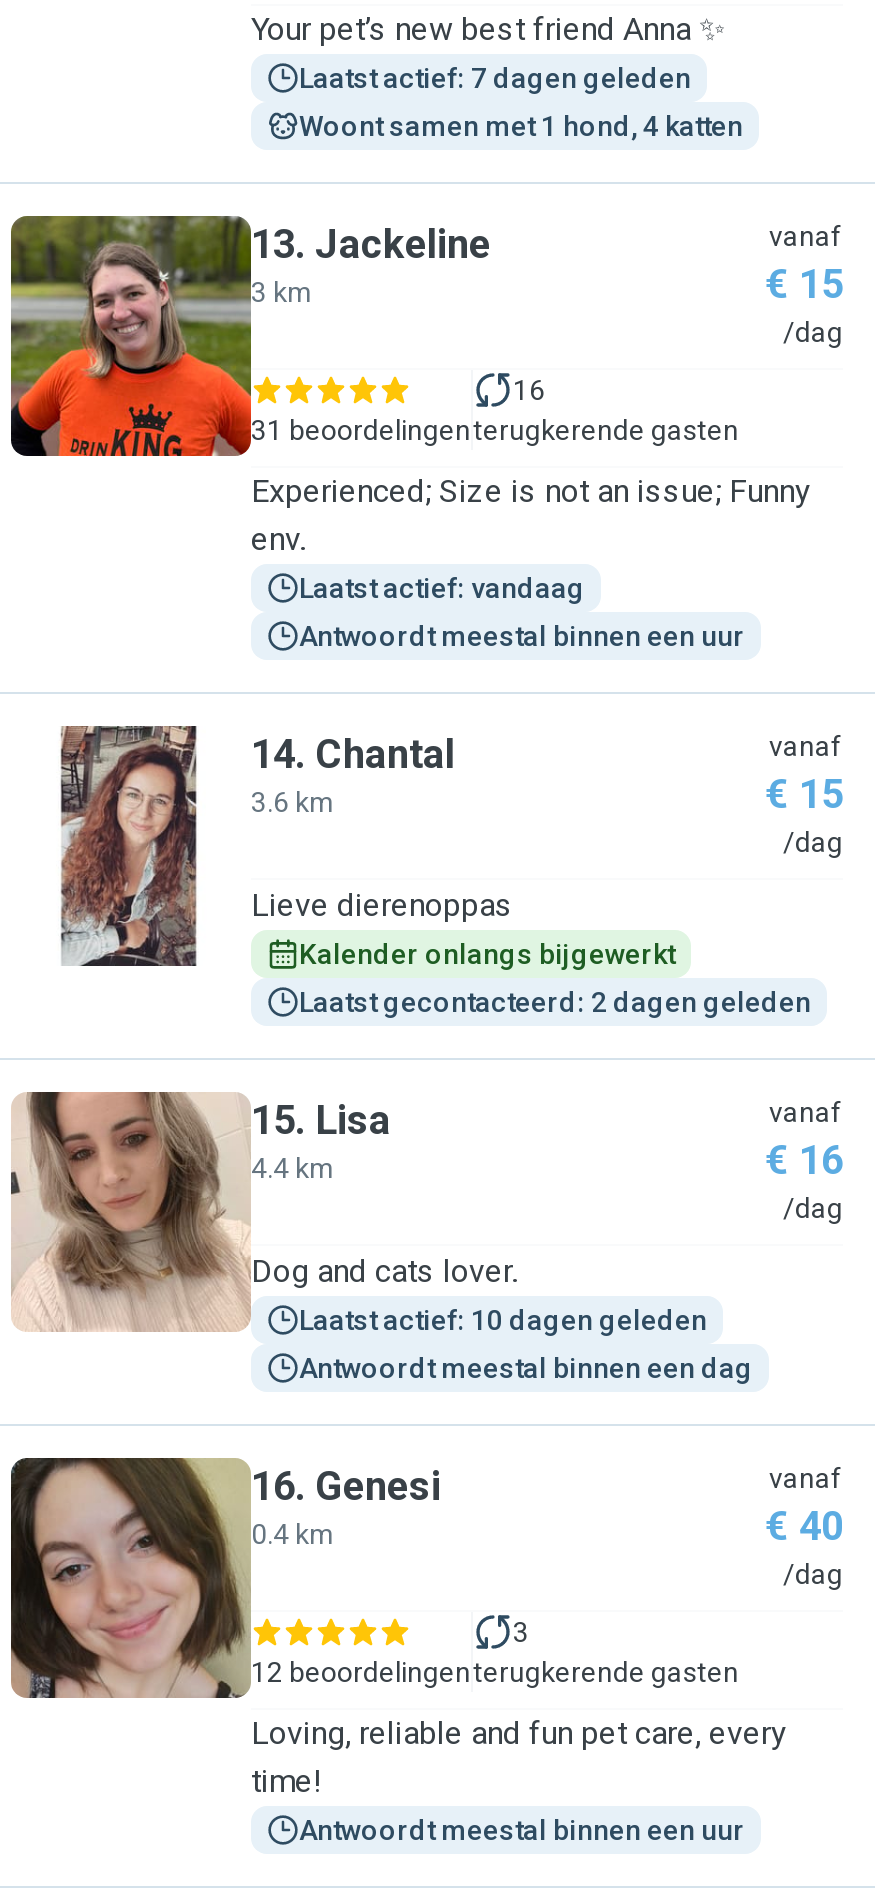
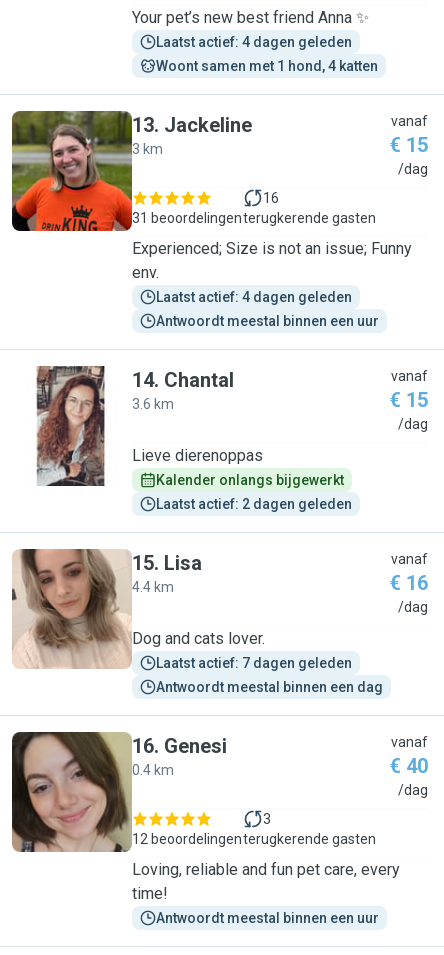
none -> [156,34,352,50] Laatst actief: 4 dagen geleden
moved [299,62,691,94] -> [156,655,352,671]: Laatst actief: 7 dagen geleden
[299,572,585,604] Laatst actief: vandaag -> [156,289,352,305] Laatst actief: 4 dagen geleden
[299,986,811,1018] Laatst gecontacteerd: 2 dagen geleden -> [156,496,352,512] Laatst actief: 2 dagen geleden
[299,1304,707,1336] Laatst actief: 10 dagen geleden -> none

